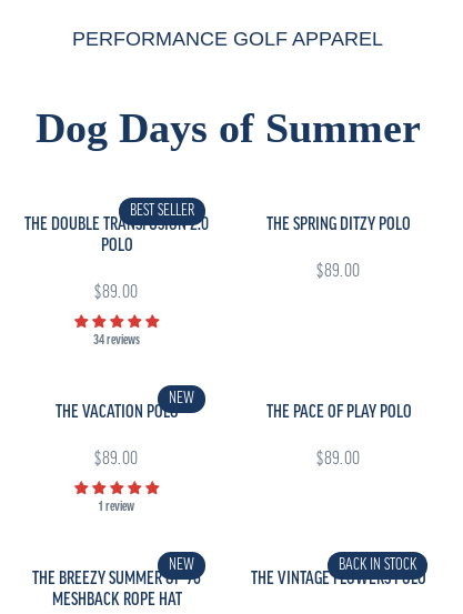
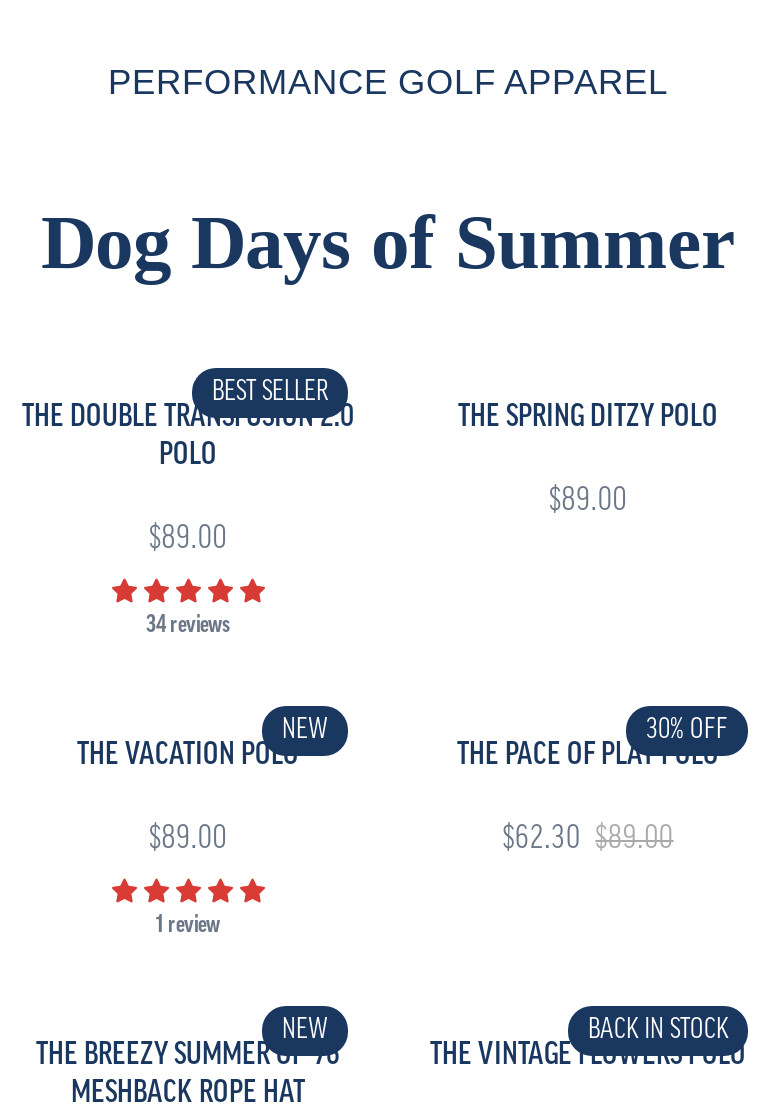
none -> [646,716,728,746] 30% OFF
[317,451,360,469] $89.00 -> [502,824,674,856] $62.30 $89.00

